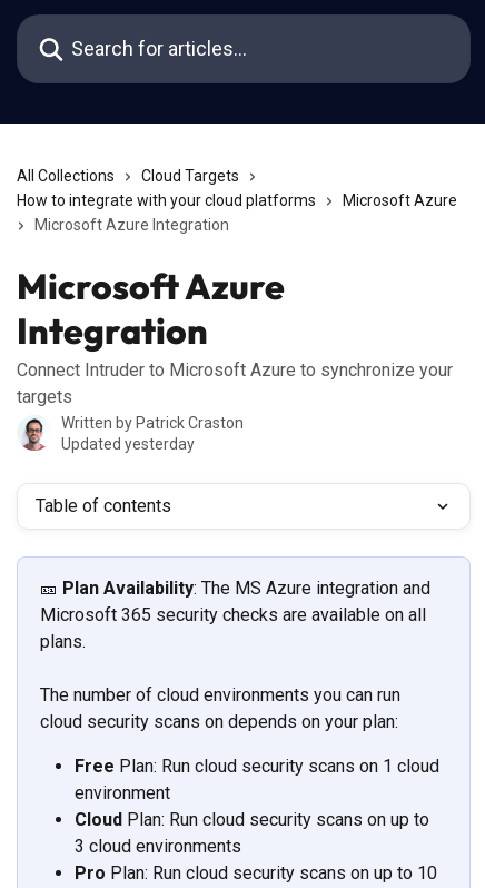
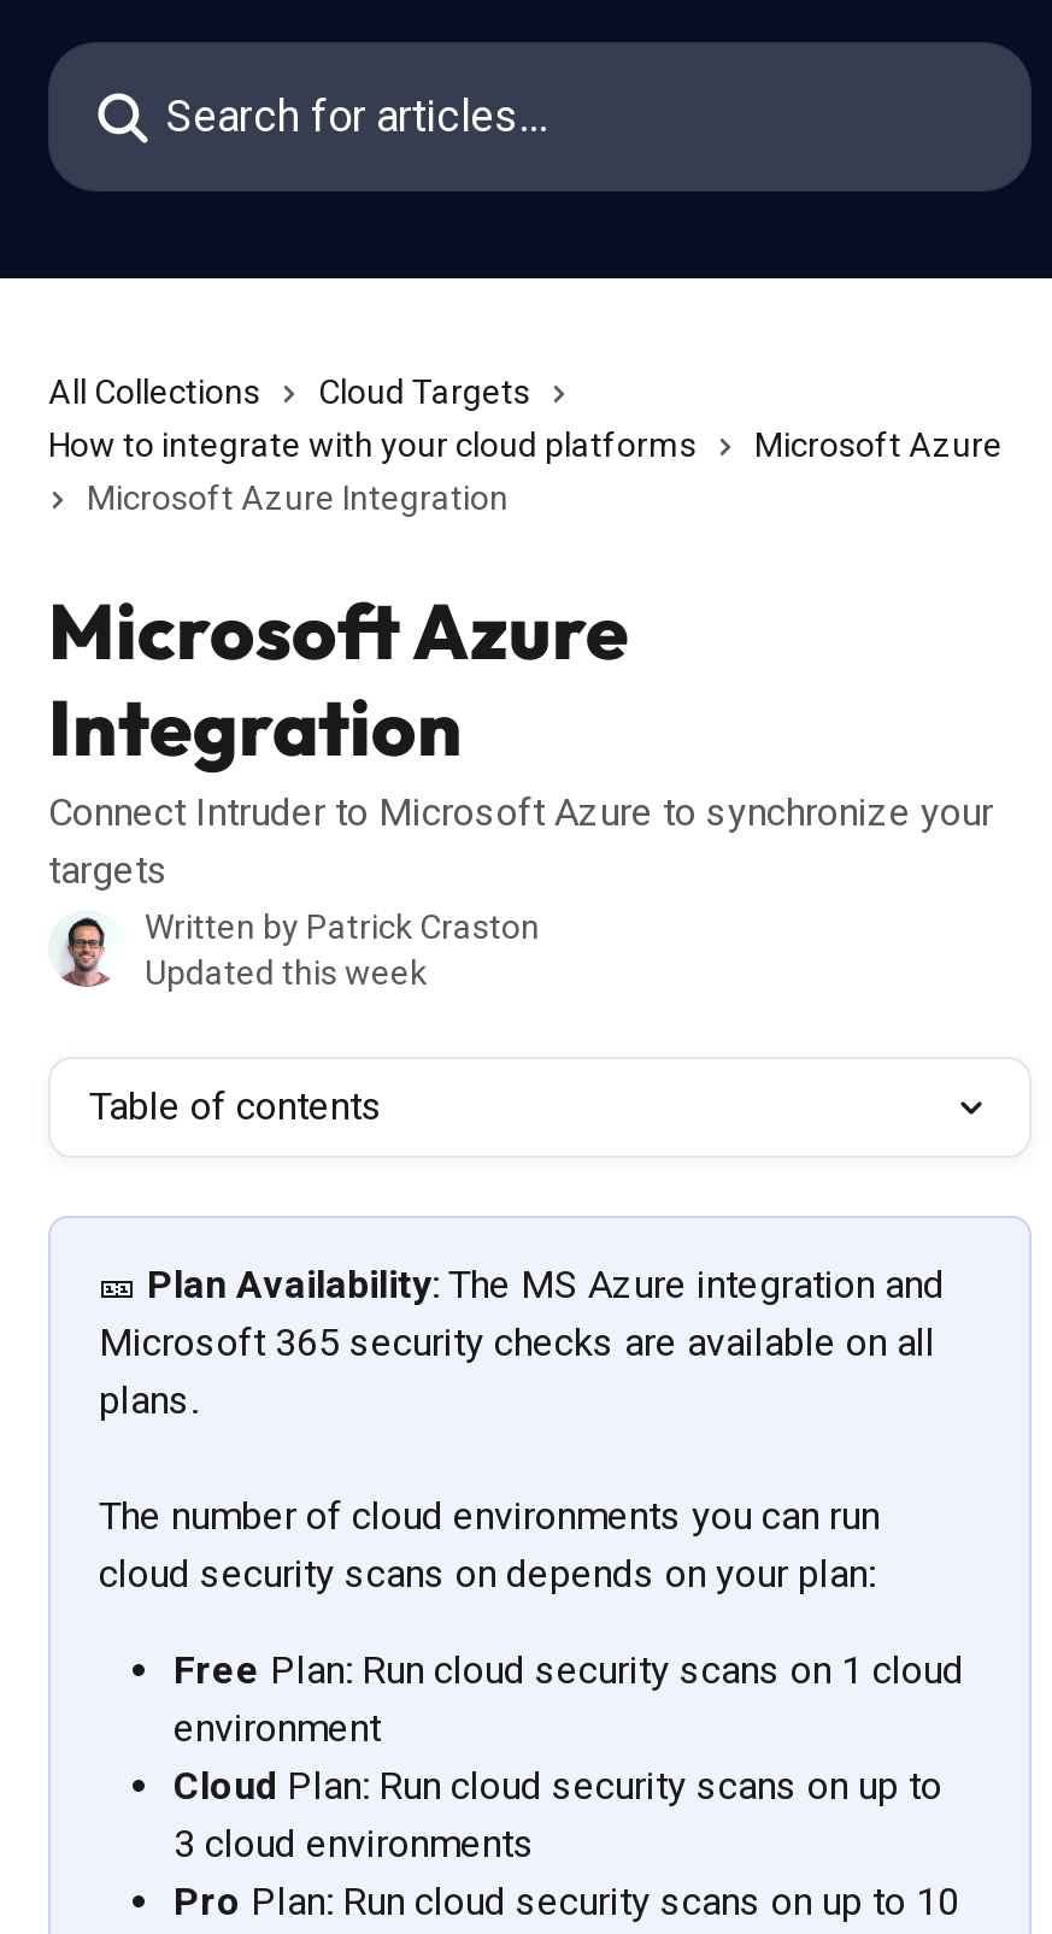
[61,435,195,453] Updated yesterday -> [145,953,427,992] Updated this week

